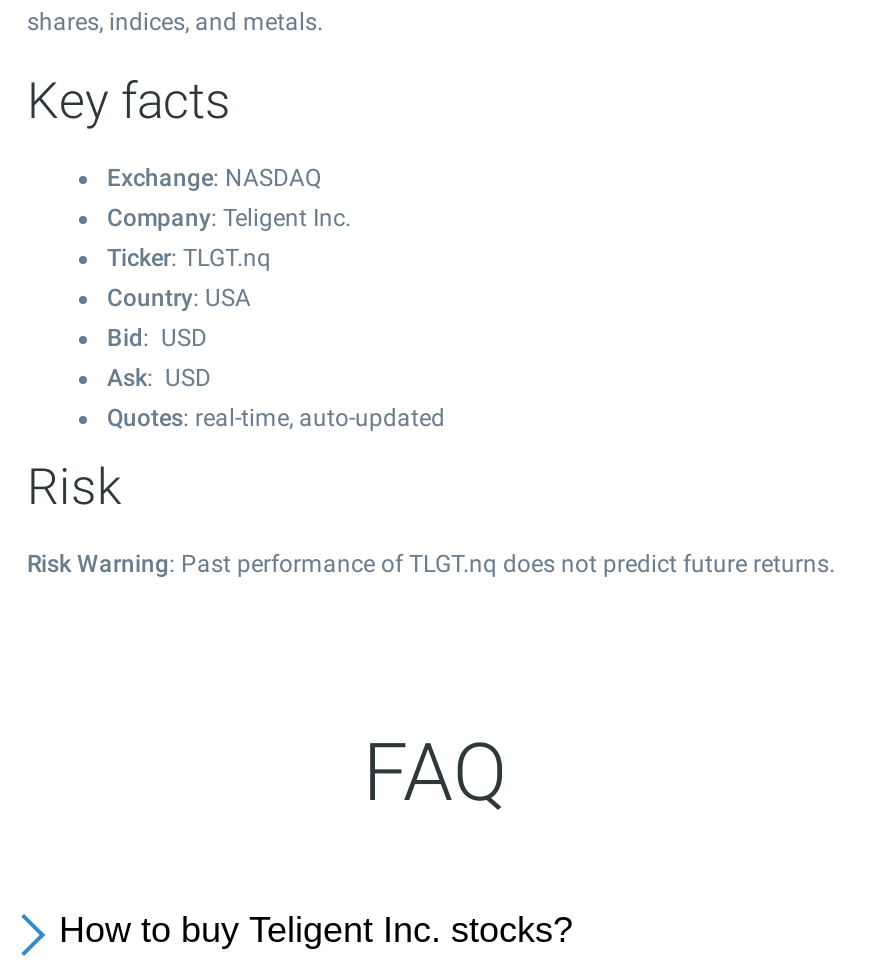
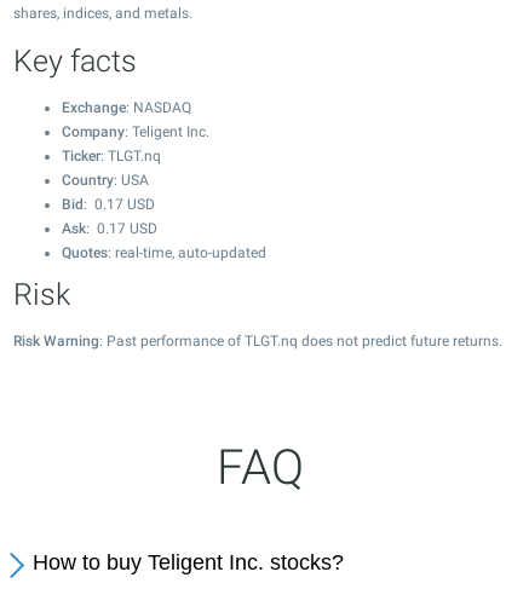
[107,324,211,392] Bid: USD | Ask: USD -> [62,196,157,237] Bid: 0.17 USD | Ask: 0.17 USD

